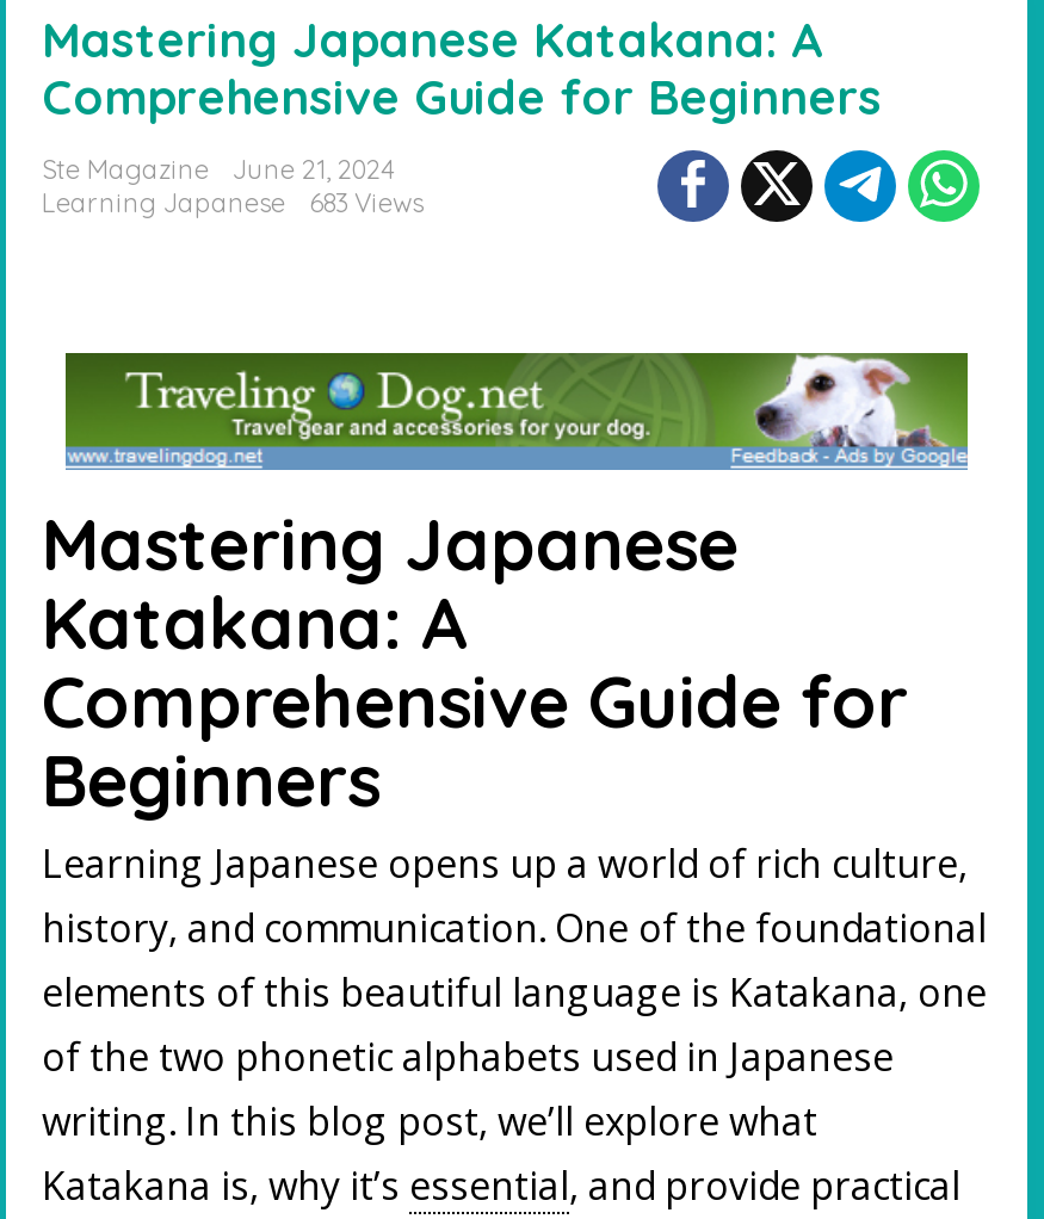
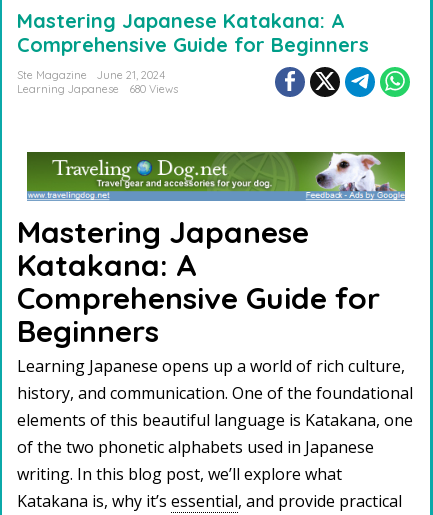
[42,187,424,220] Learning Japanese 683 Views -> [17,82,178,96] Learning Japanese 680 Views

